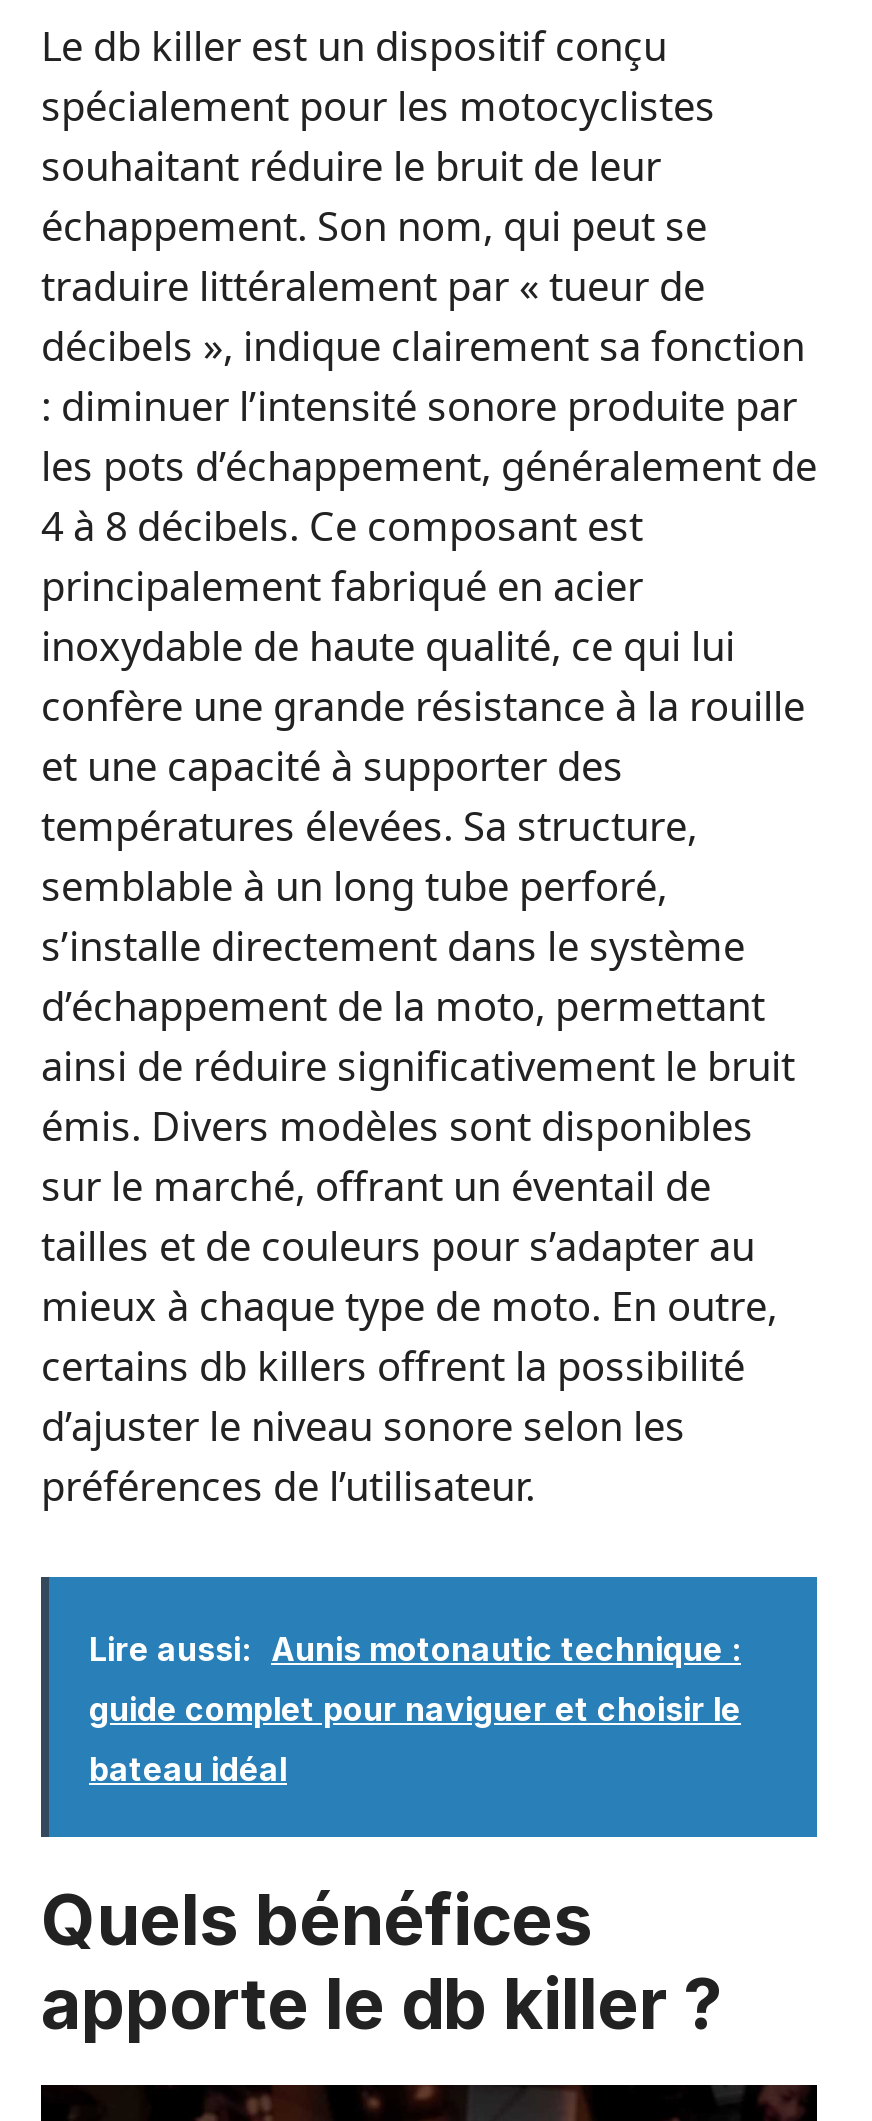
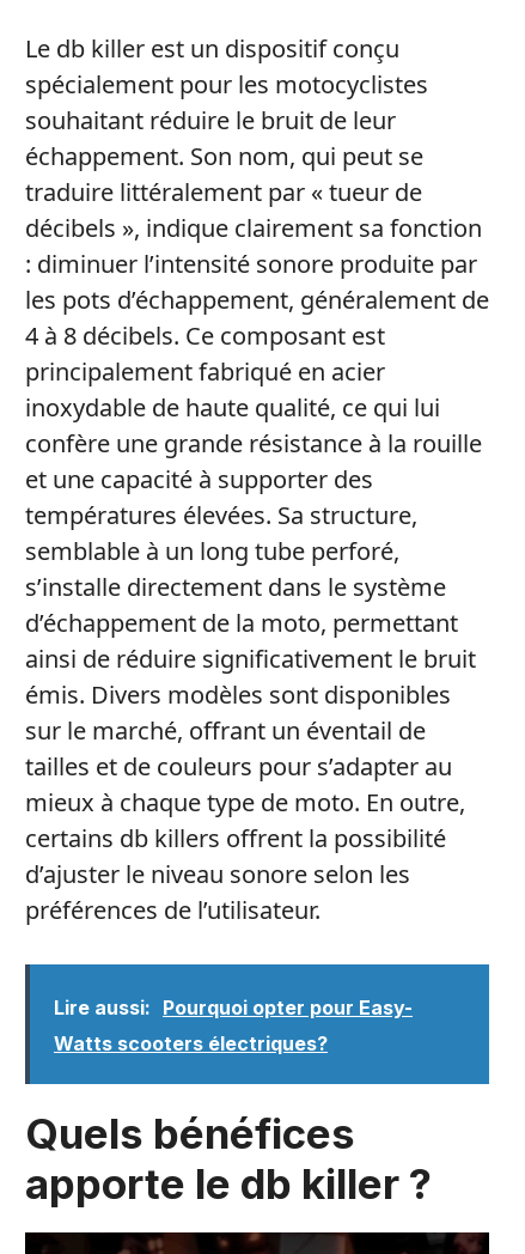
[89,1629,741,1789] Lire aussi: Aunis motonautic technique : | guide complet pour naviguer et choisir le | bateau idéal -> [54,995,413,1055] Lire aussi: Pourquoi opter pour Easy- | Watts scooters électriques?

